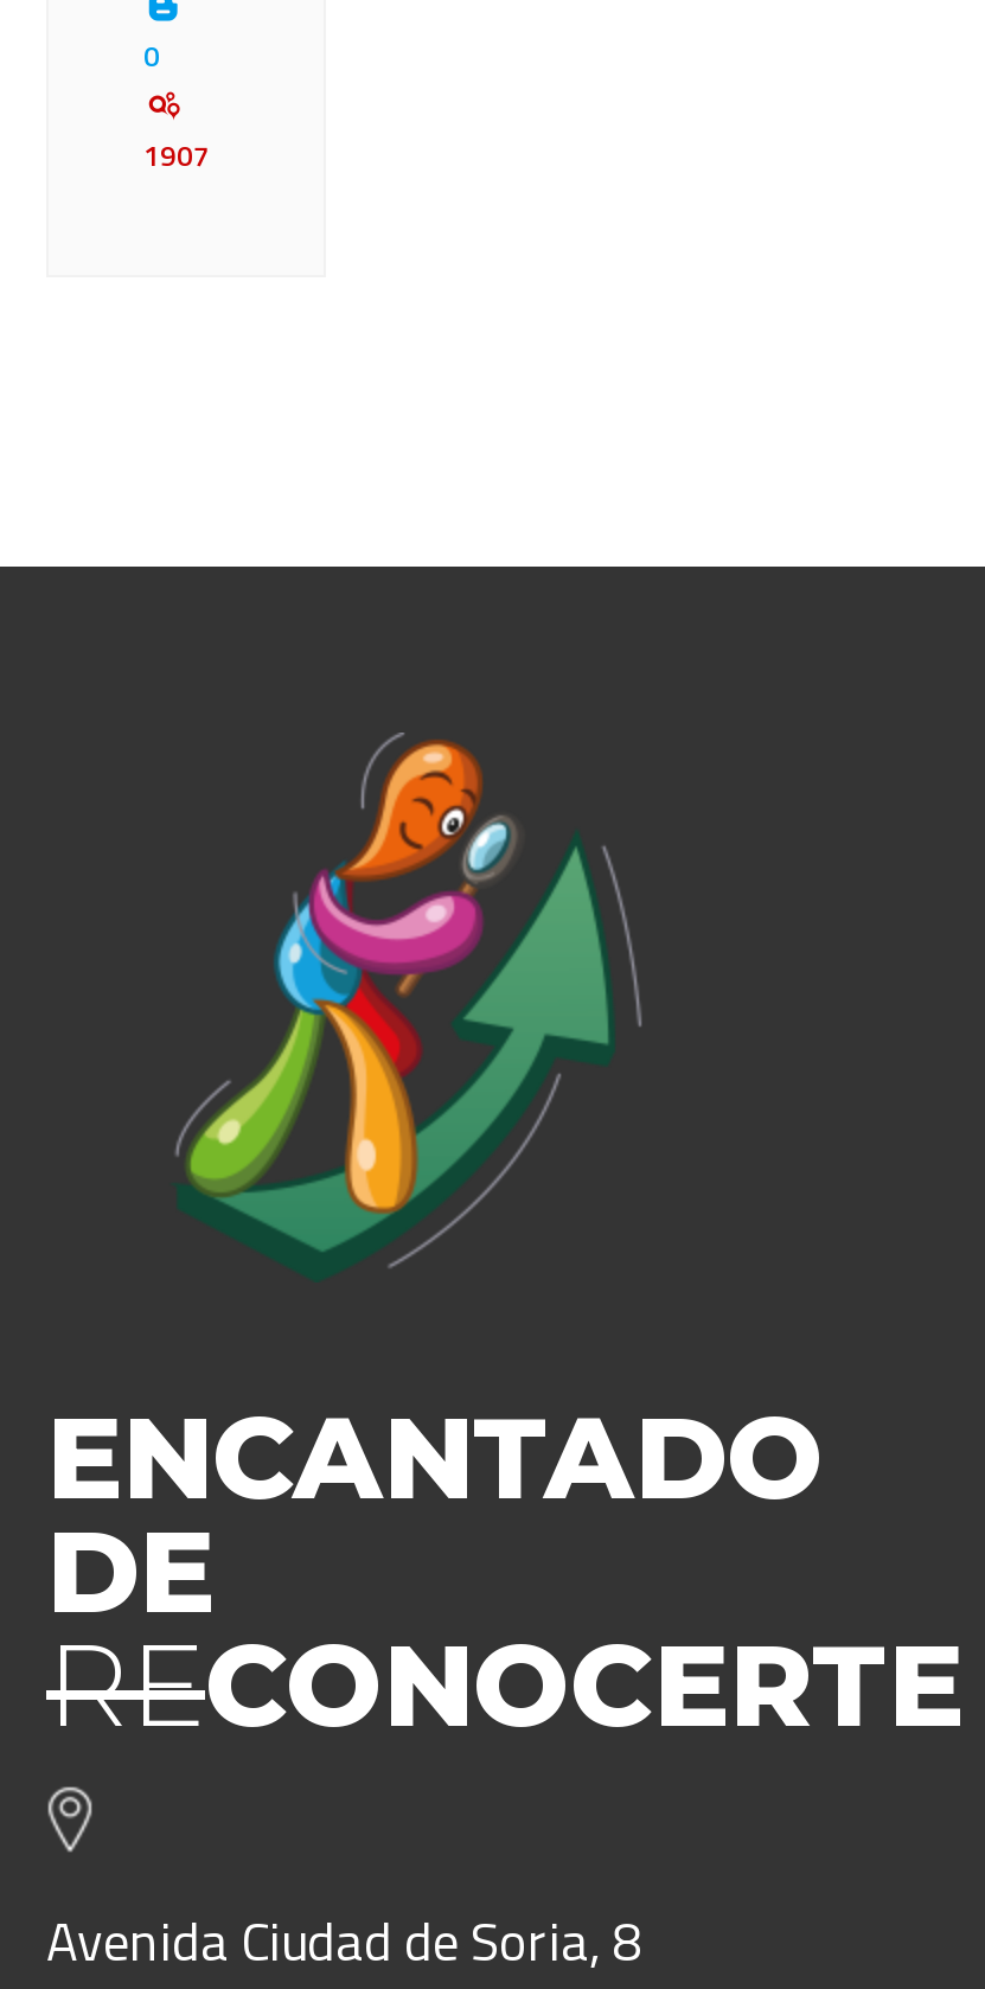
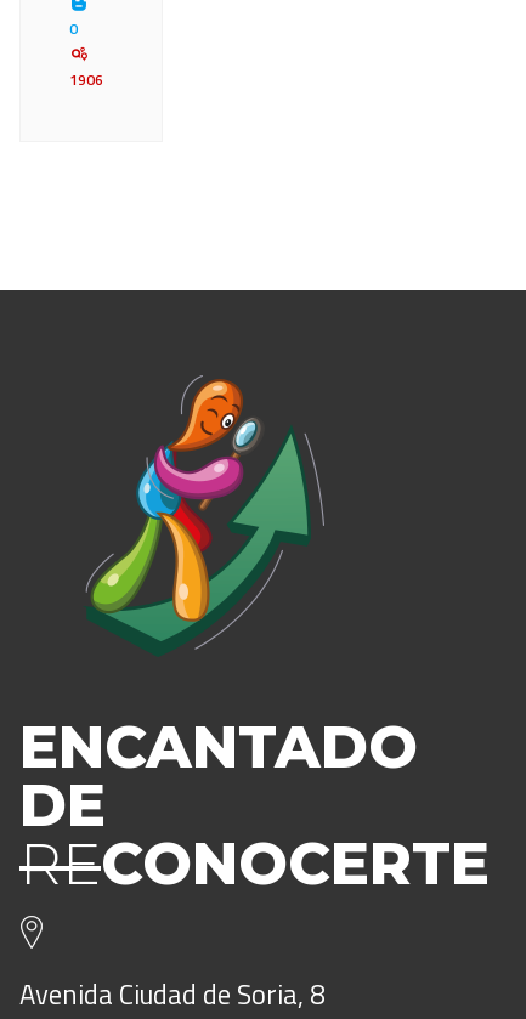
[143,133,210,178] 1907 -> [69,68,103,91] 1906

